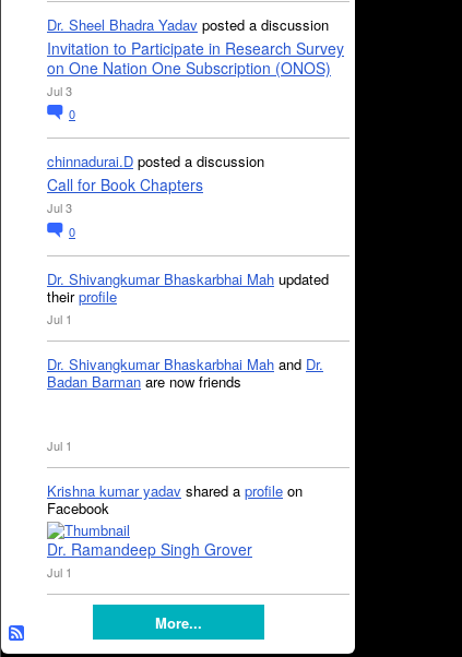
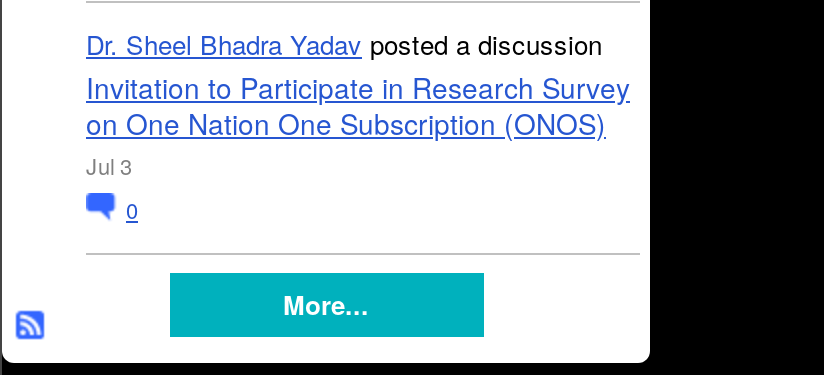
[47,151,329,581] chinnadurai.D posted a discussion | Call for Book Chapters | Jul 3 | 0 | Dr. Shivangkumar Bhaskarbhai Mah updated | theirprofile | Jul 1 | Dr. Shivangkumar Bhaskarbhai Mah and Dr. | Badan Barmanare now friends | Jul 1 | Krishna kumar yadav shared a profile on | Facebook | Dr. Ramandeep Singh Grover | Jul 1 -> none

